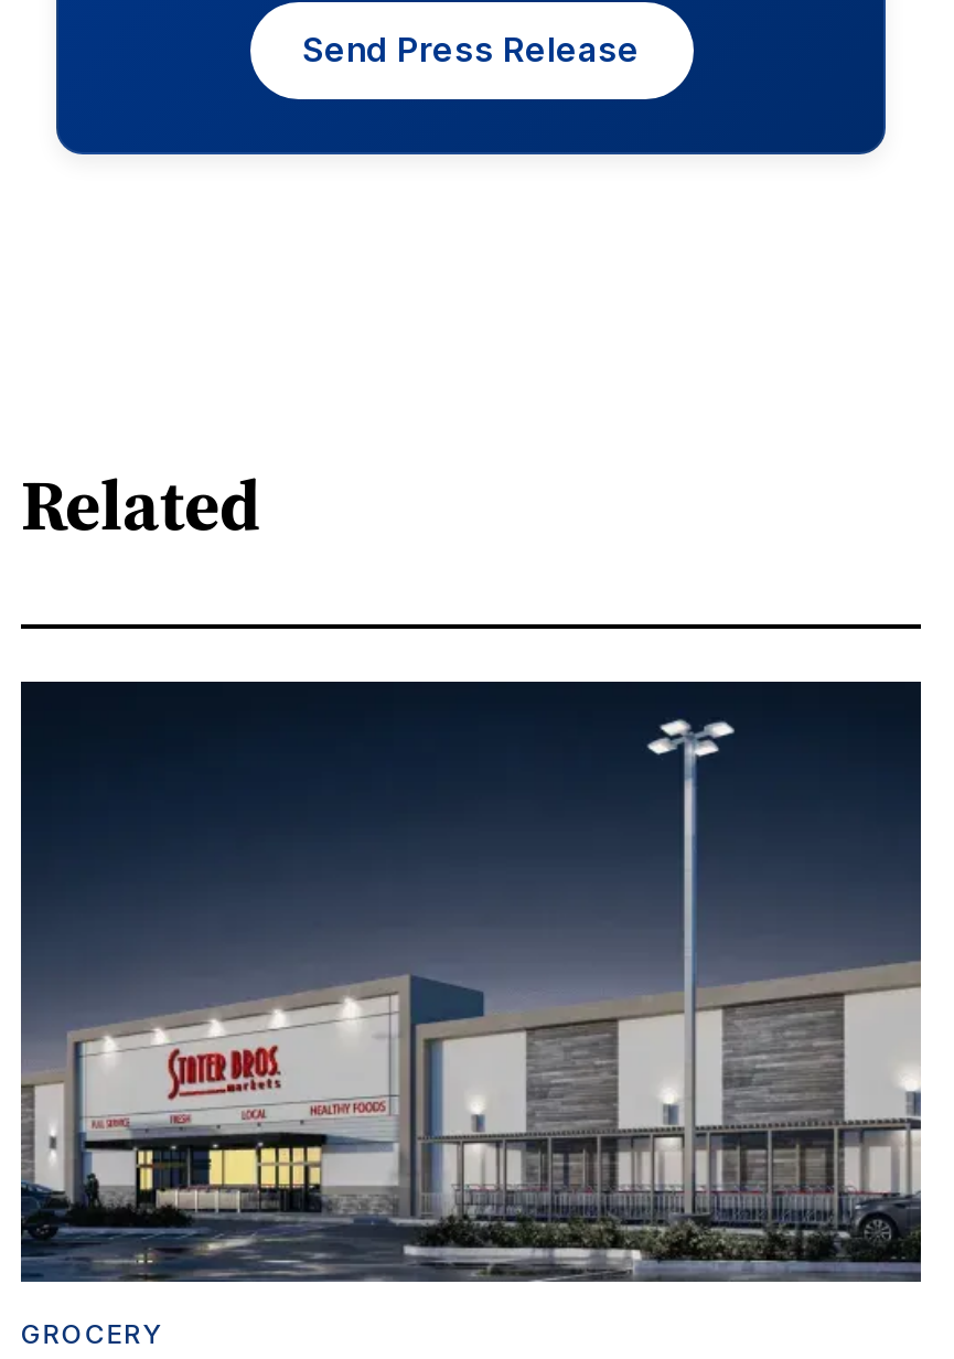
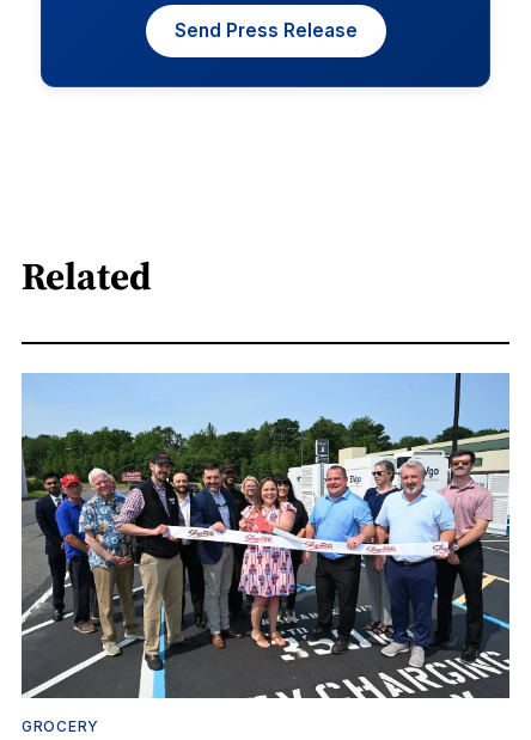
[19,679,923,1284] [image] -> [22,372,511,699] [image]

